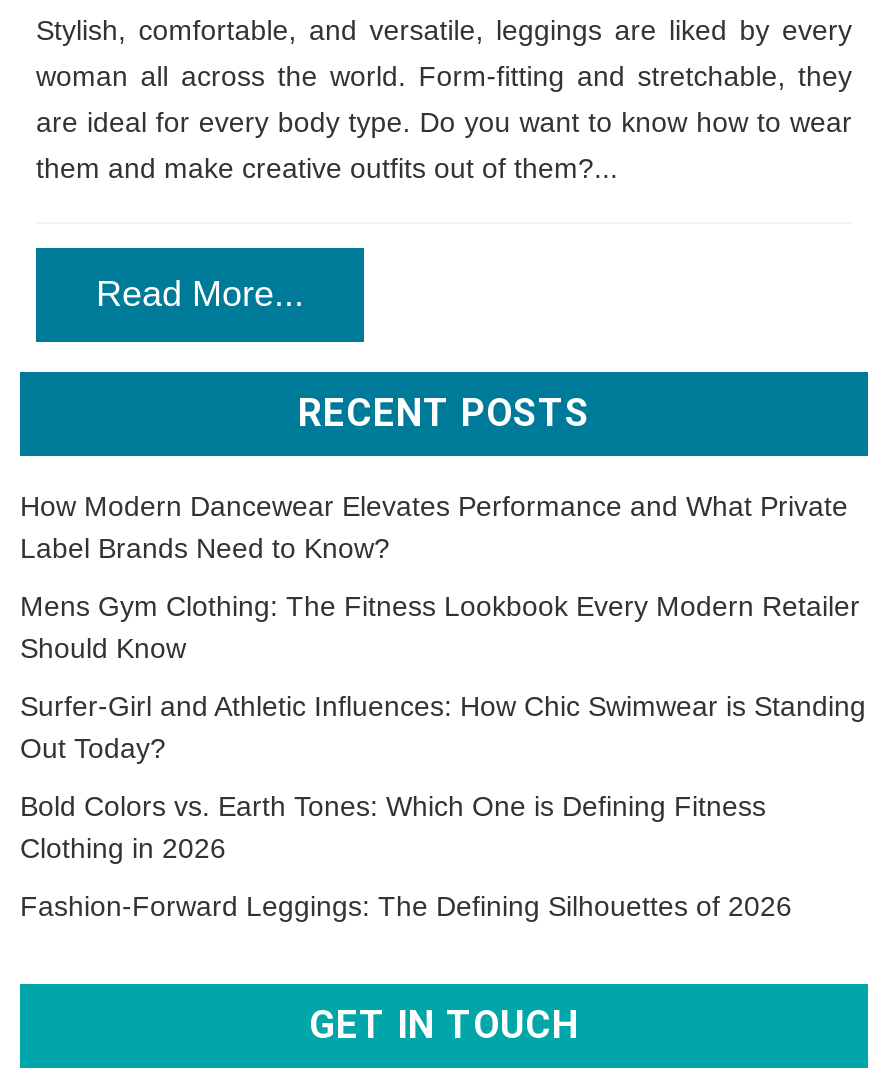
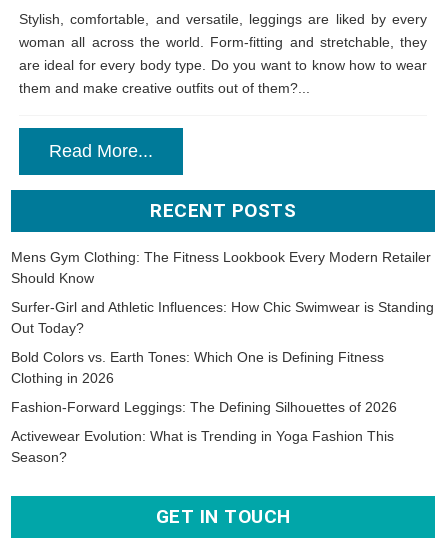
[20,489,848,563] How Modern Dancewear Elevates Performance and What Private | Label Brands Need to Know? -> none
moved [20,589,866,921] -> [11,249,434,415]: Mens Gym Clothing: The Fitness Lookbook Every Modern Retailer | Should Know | Surfer-Girl and Athletic Influences: How Chic Swimwear is Standing | Out Today? | Bold Colors vs. Earth Tones: Which One is Defining Fitness | Clothing in 2026 | Fashion-Forward Leggings: The Defining Silhouettes of 2026
none -> [11,428,394,465] Activewear Evolution: What is Trending in Yoga Fashion This | Season?

